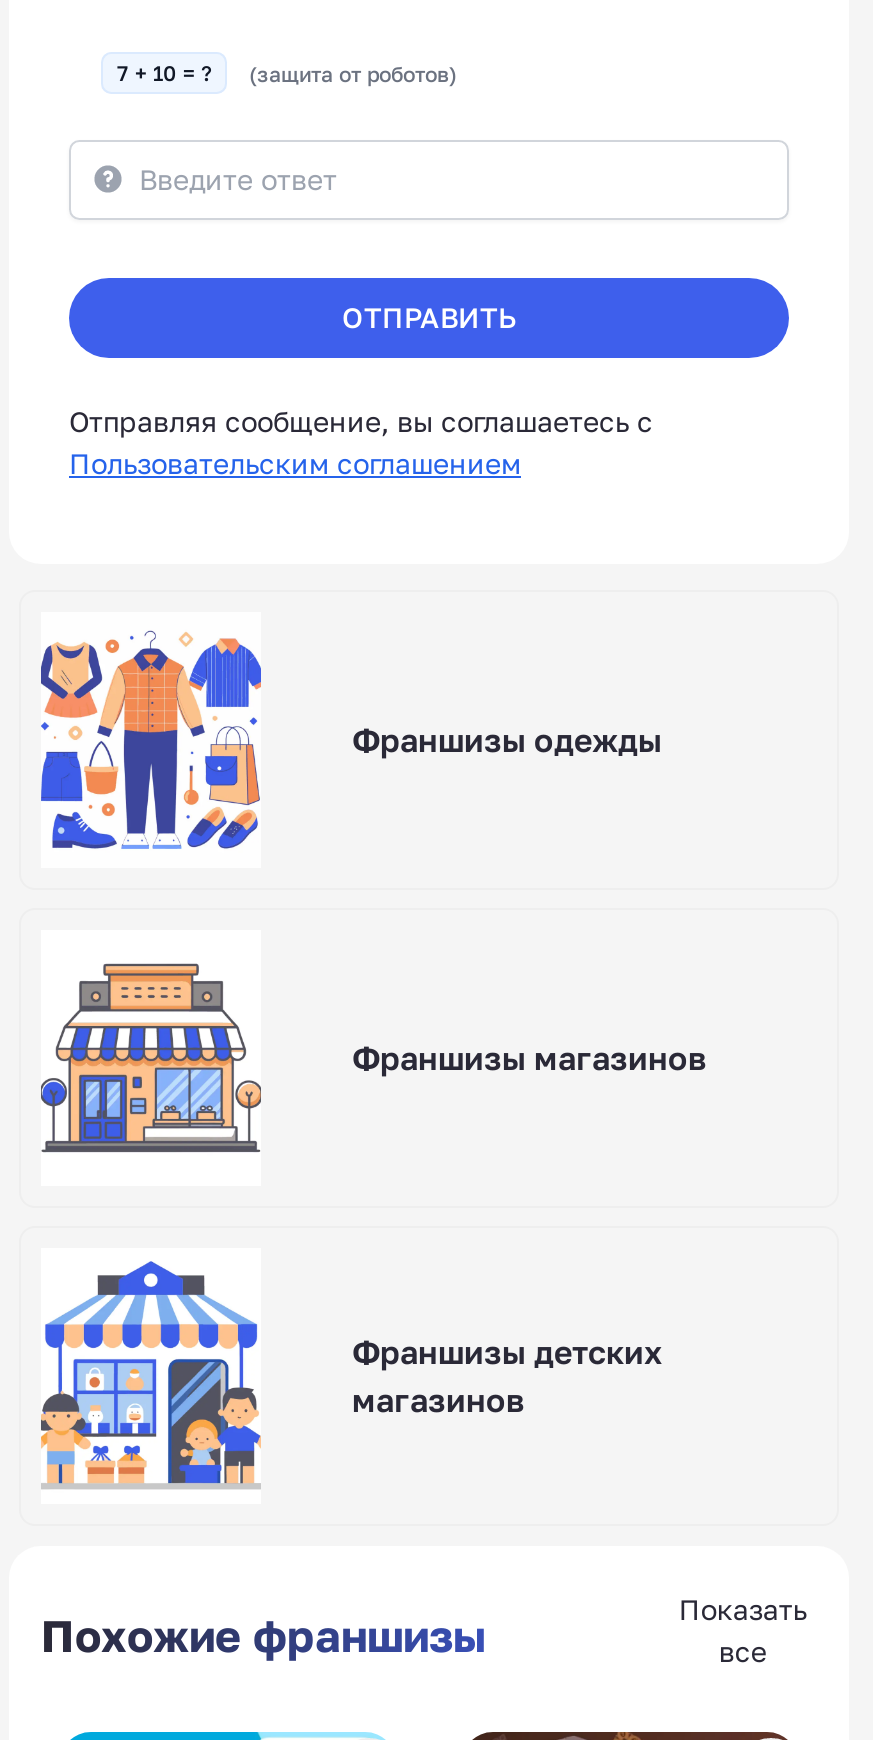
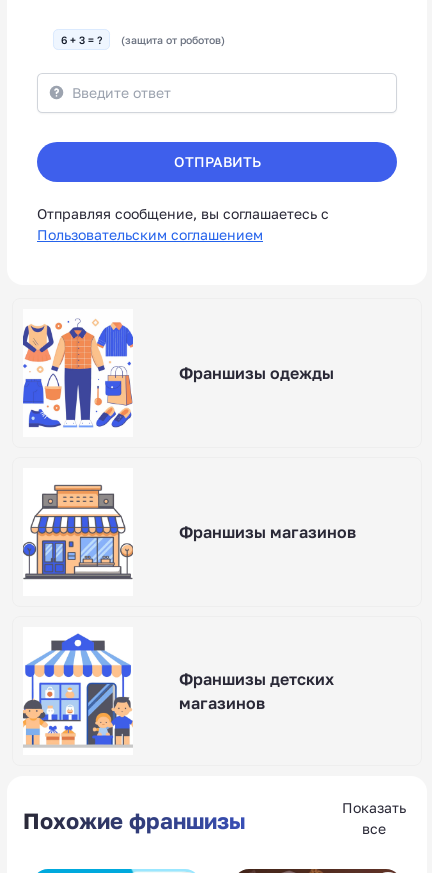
[117,61,457,85] 7 + 10 = ? (защита от роботов) -> [61,34,225,46] 6 + 3 = ? (защита от роботов)

